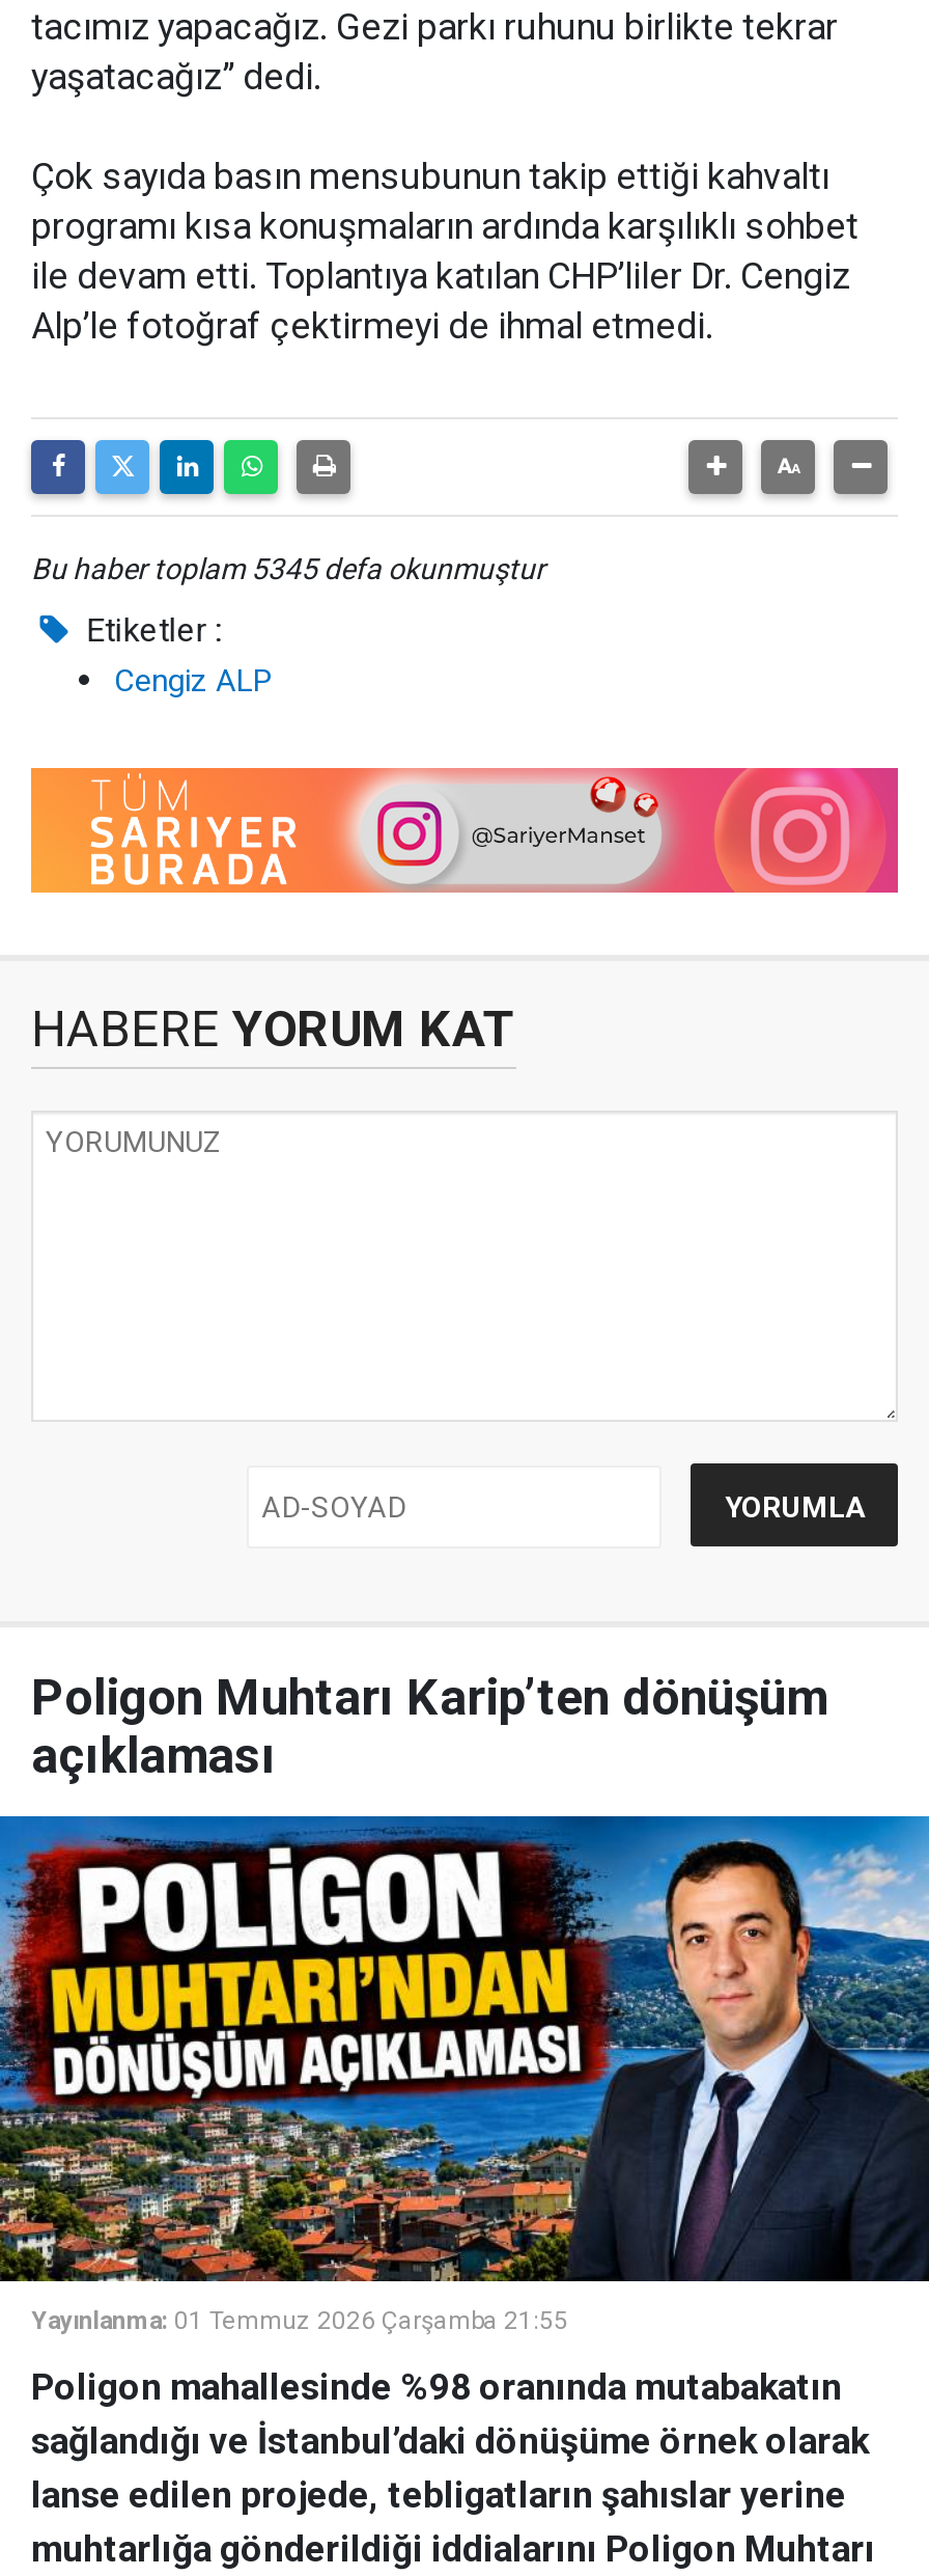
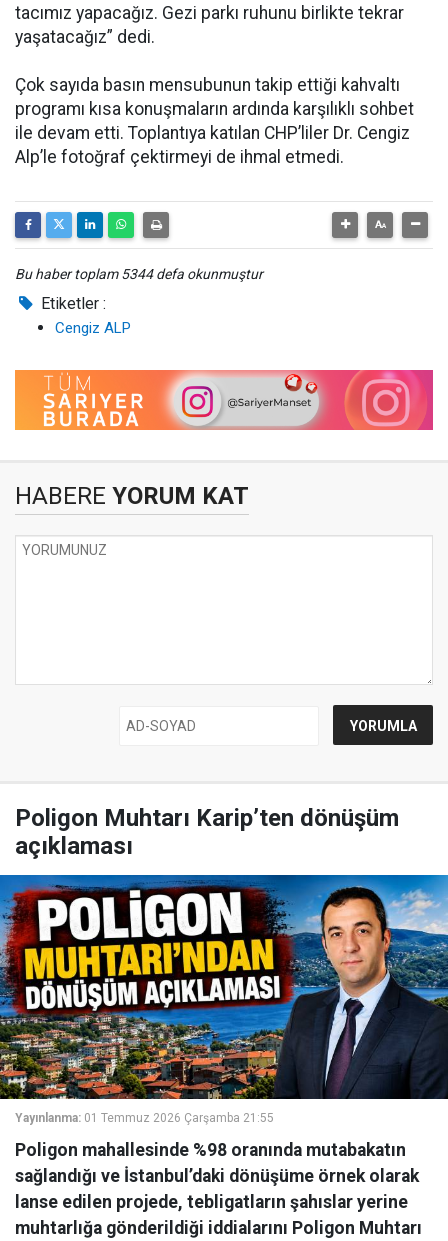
[31,552,545,585] Bu haber toplam 5345 defa okunmuştur -> [15,266,263,282] Bu haber toplam 5344 defa okunmuştur

